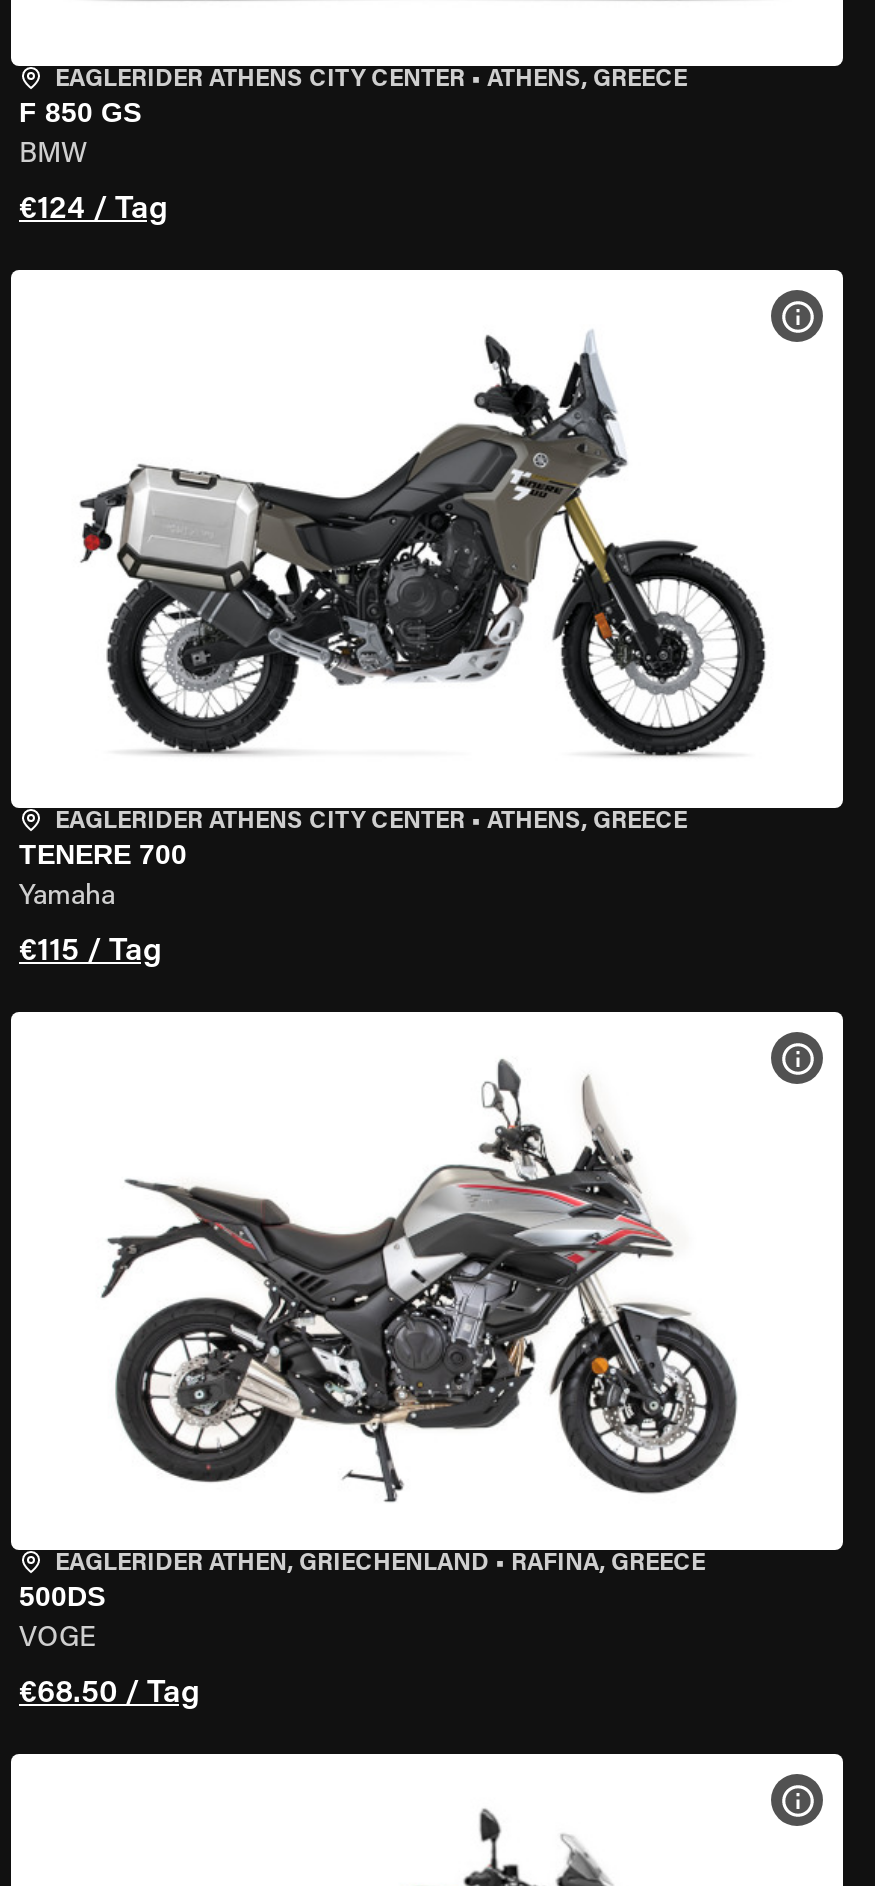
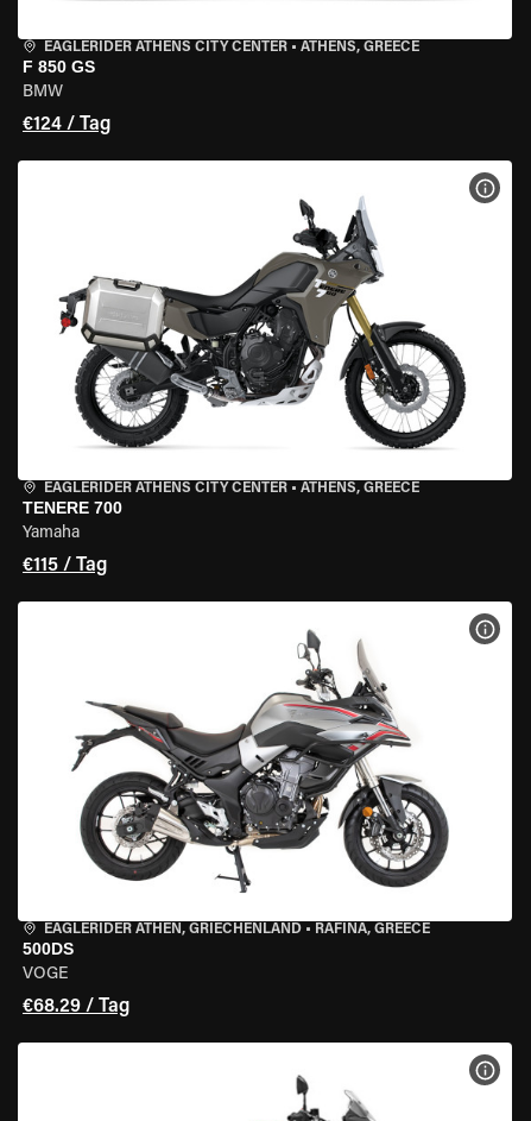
[19,1678,199,1710] €68.50 / Tag -> [23,997,129,1016] €68.29 / Tag

